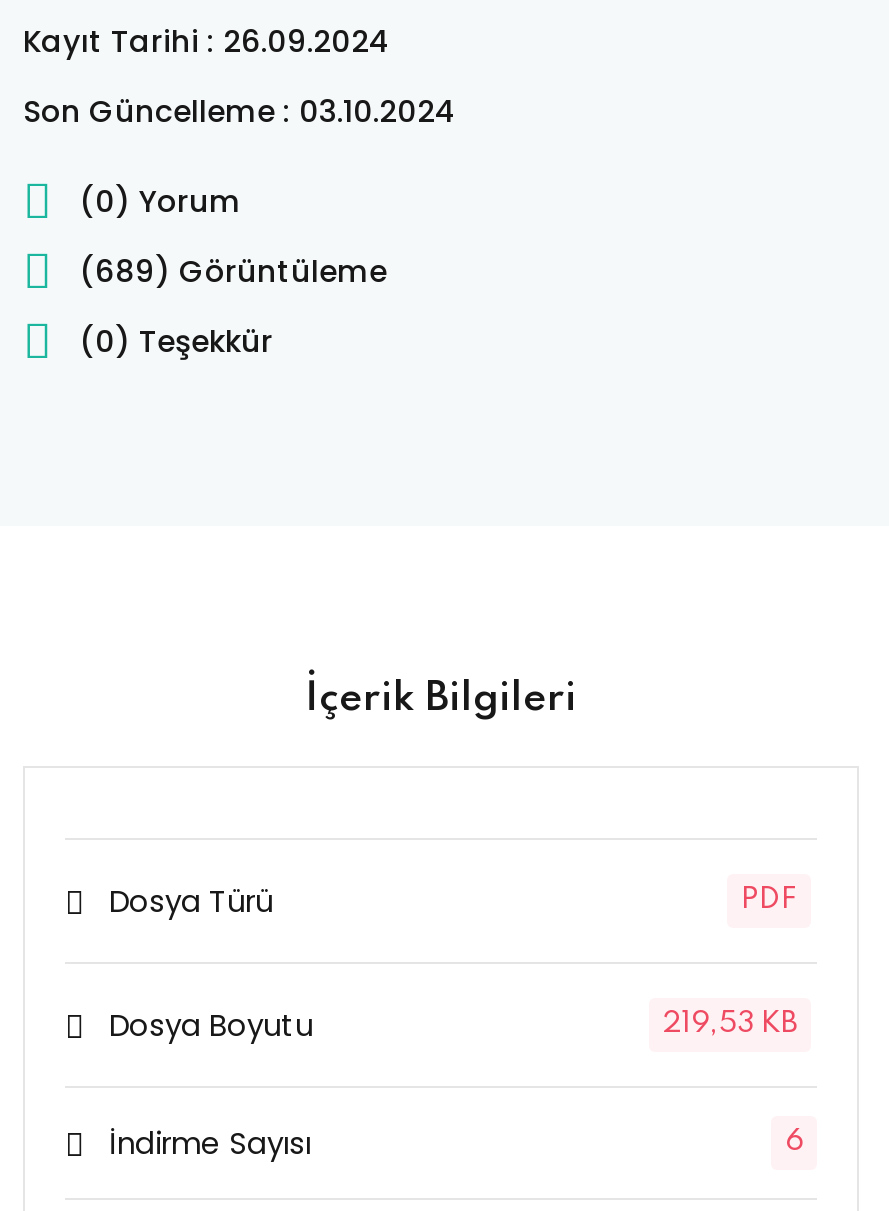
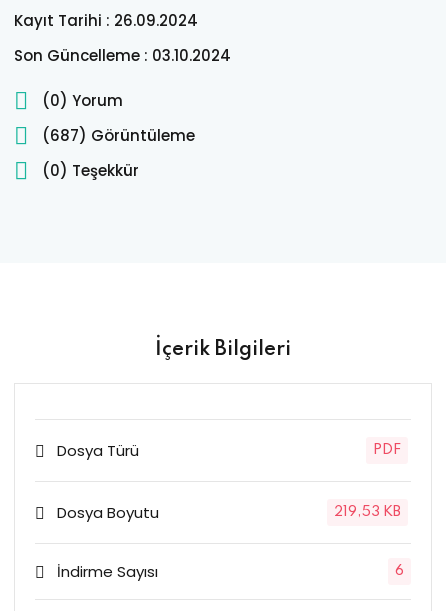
[79,250,387,292] (689) Görüntüleme -> [42,125,195,146] (687) Görüntüleme

